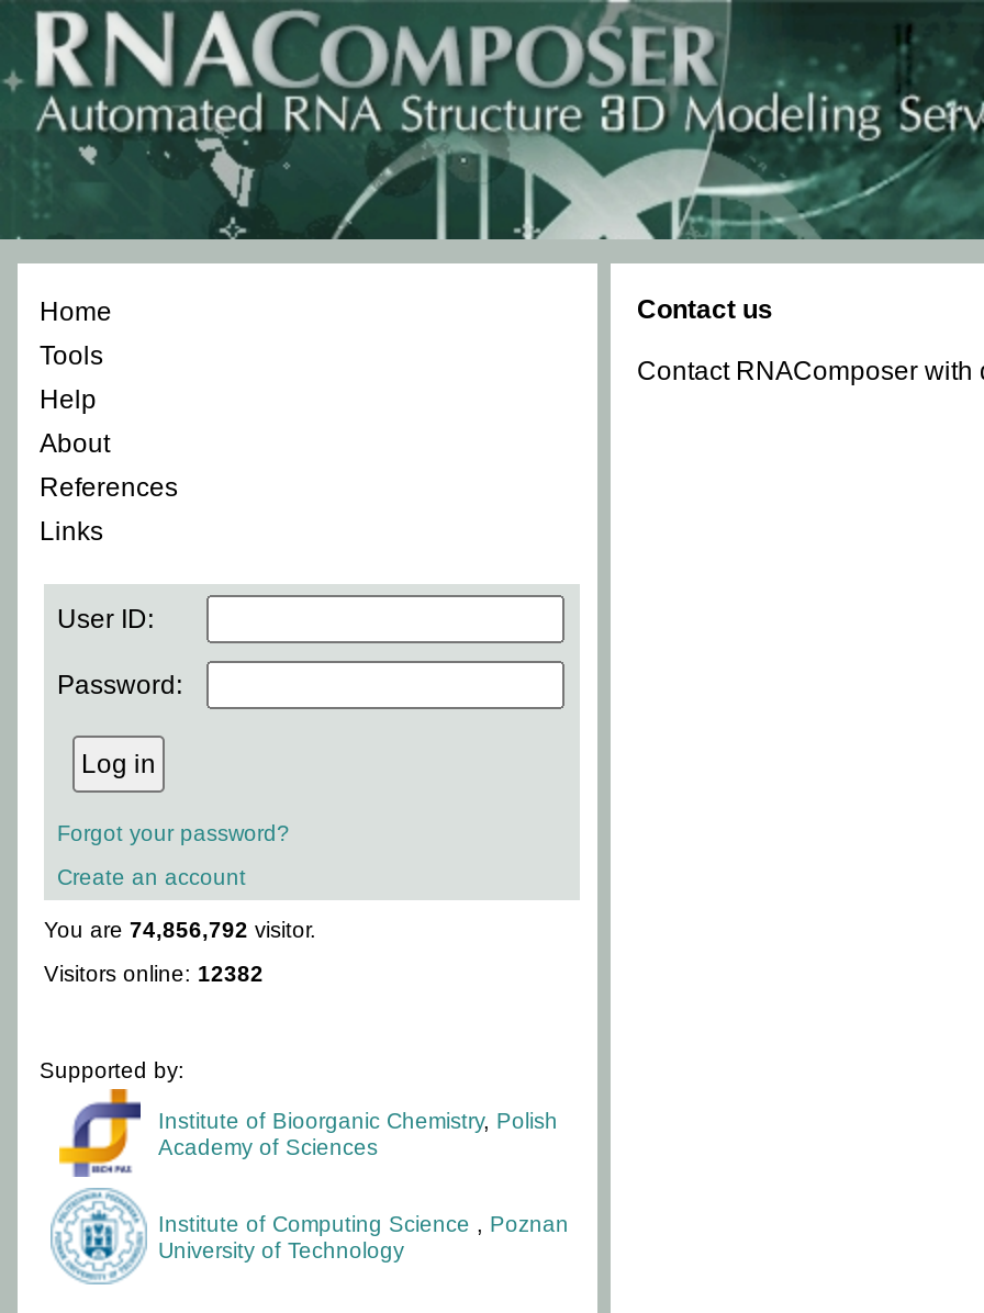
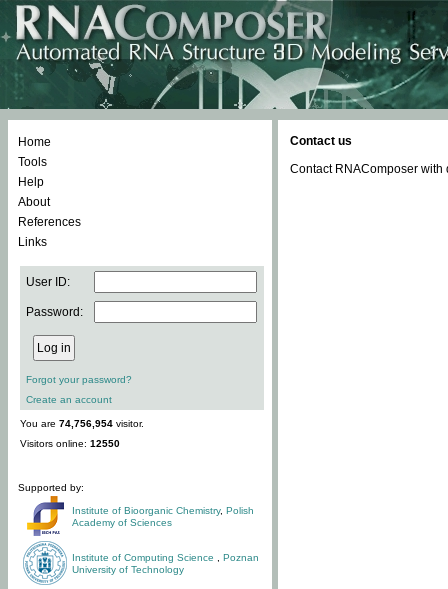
[44,918,316,942] You are 74,856,792 visitor. -> [20,418,144,429] You are 74,756,954 visitor.
[44,962,264,986] Visitors online: 12382 -> [20,438,120,449] Visitors online: 12550

